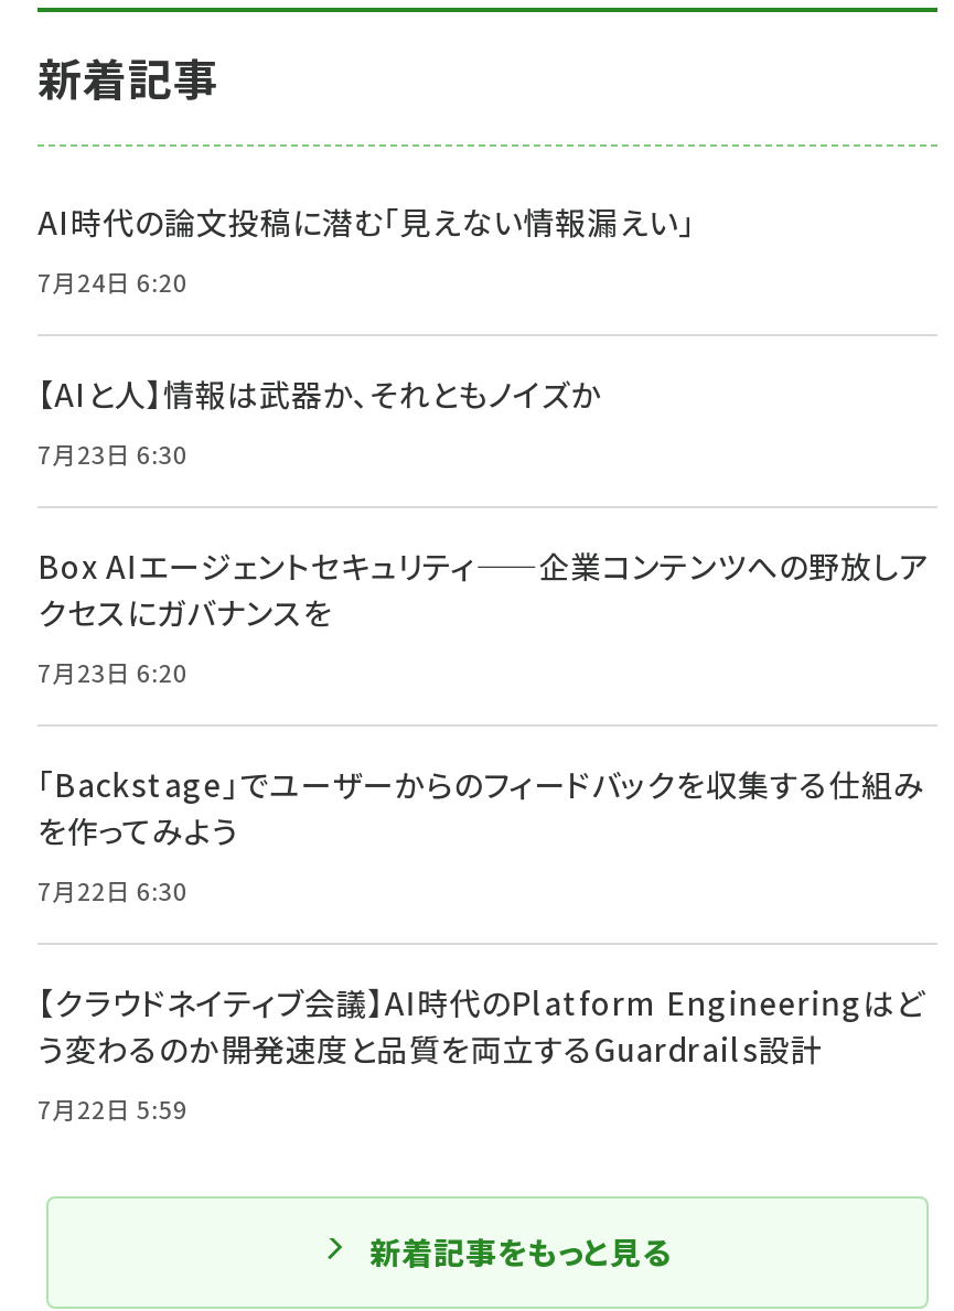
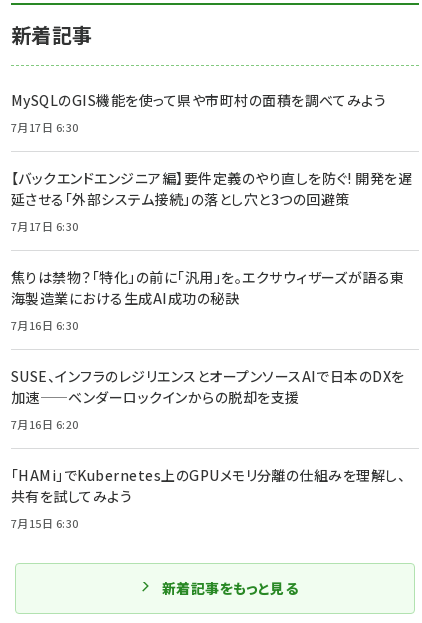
[37,200,695,299] AI時代の論文投稿に潜む「見えない情報漏えい」 | 7月24日 6:20 -> [11,90,386,135] MySQLのGIS機能を使って県や市町村の面積を調べてみよう | 7月17日 6:30
[37,372,602,471] 【AIと人】情報は武器か、それともノイズか | 7月23日 6:30 -> [11,168,412,234] 【バックエンドエンジニア編】要件定義のやり直しを防ぐ! 開発を遅 | 延させる「外部システム接続」の落とし穴と3つの回避策 | 7月17日 6:30
[37,544,930,689] Box AIエージェントセキュリティ——企業コンテンツへの野放しア | クセスにガバナンスを | 7月23日 6:20 -> [11,267,405,333] 焦りは禁物？「特化」の前に「汎用」を。エクサウィザーズが語る東 | 海製造業における生成AI成功の秘訣 | 7月16日 6:30
[37,762,925,907] 「Backstage」でユーザーからのフィードバックを収集する仕組み | を作ってみよう | 7月22日 6:30 -> [11,366,405,432] SUSE、インフラのレジリエンスとオープンソースAIで日本のDXを | 加速——ベンダーロックインからの脱却を支援 | 7月16日 6:20
[37,980,925,1126] 【クラウドネイティブ会議】AI時代のPlatform Engineeringはど | う変わるのか――開発速度と品質を両立するGuardrails設計 | 7月22日 5:59 -> [11,465,405,531] 「HAMi」でKubernetes上のGPUメモリ分離の仕組みを理解し、 | 共有を試してみよう | 7月15日 6:30

